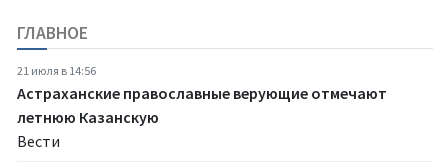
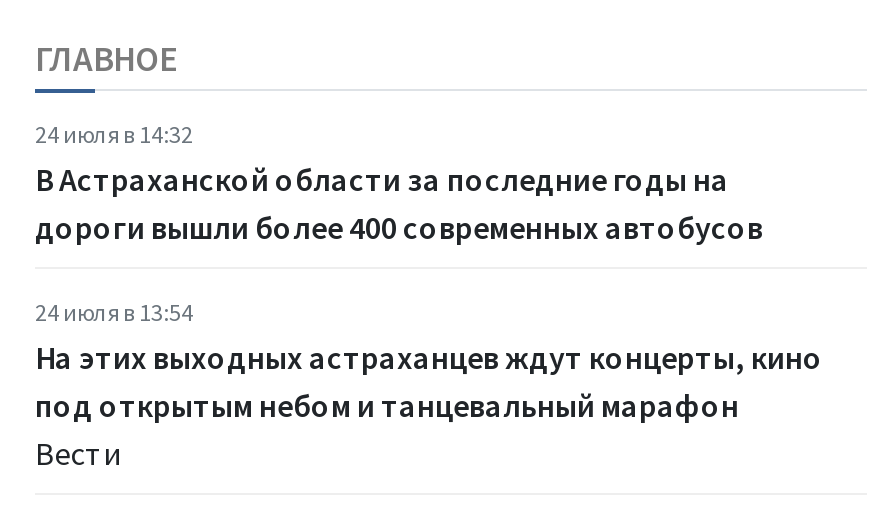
[17,63,387,127] 21 июля в 14:56 | Астраханские православные верующие отмечают | летнюю Казанскую -> [35,118,823,424] 24 июля в 14:32 | В Астраханской области за последние годы на | дороги вышли более 400 современных автобусов | 24 июля в 13:54 | На этих выходных астраханцев ждут концерты, кино | под открытым небом и танцевальный марафон

